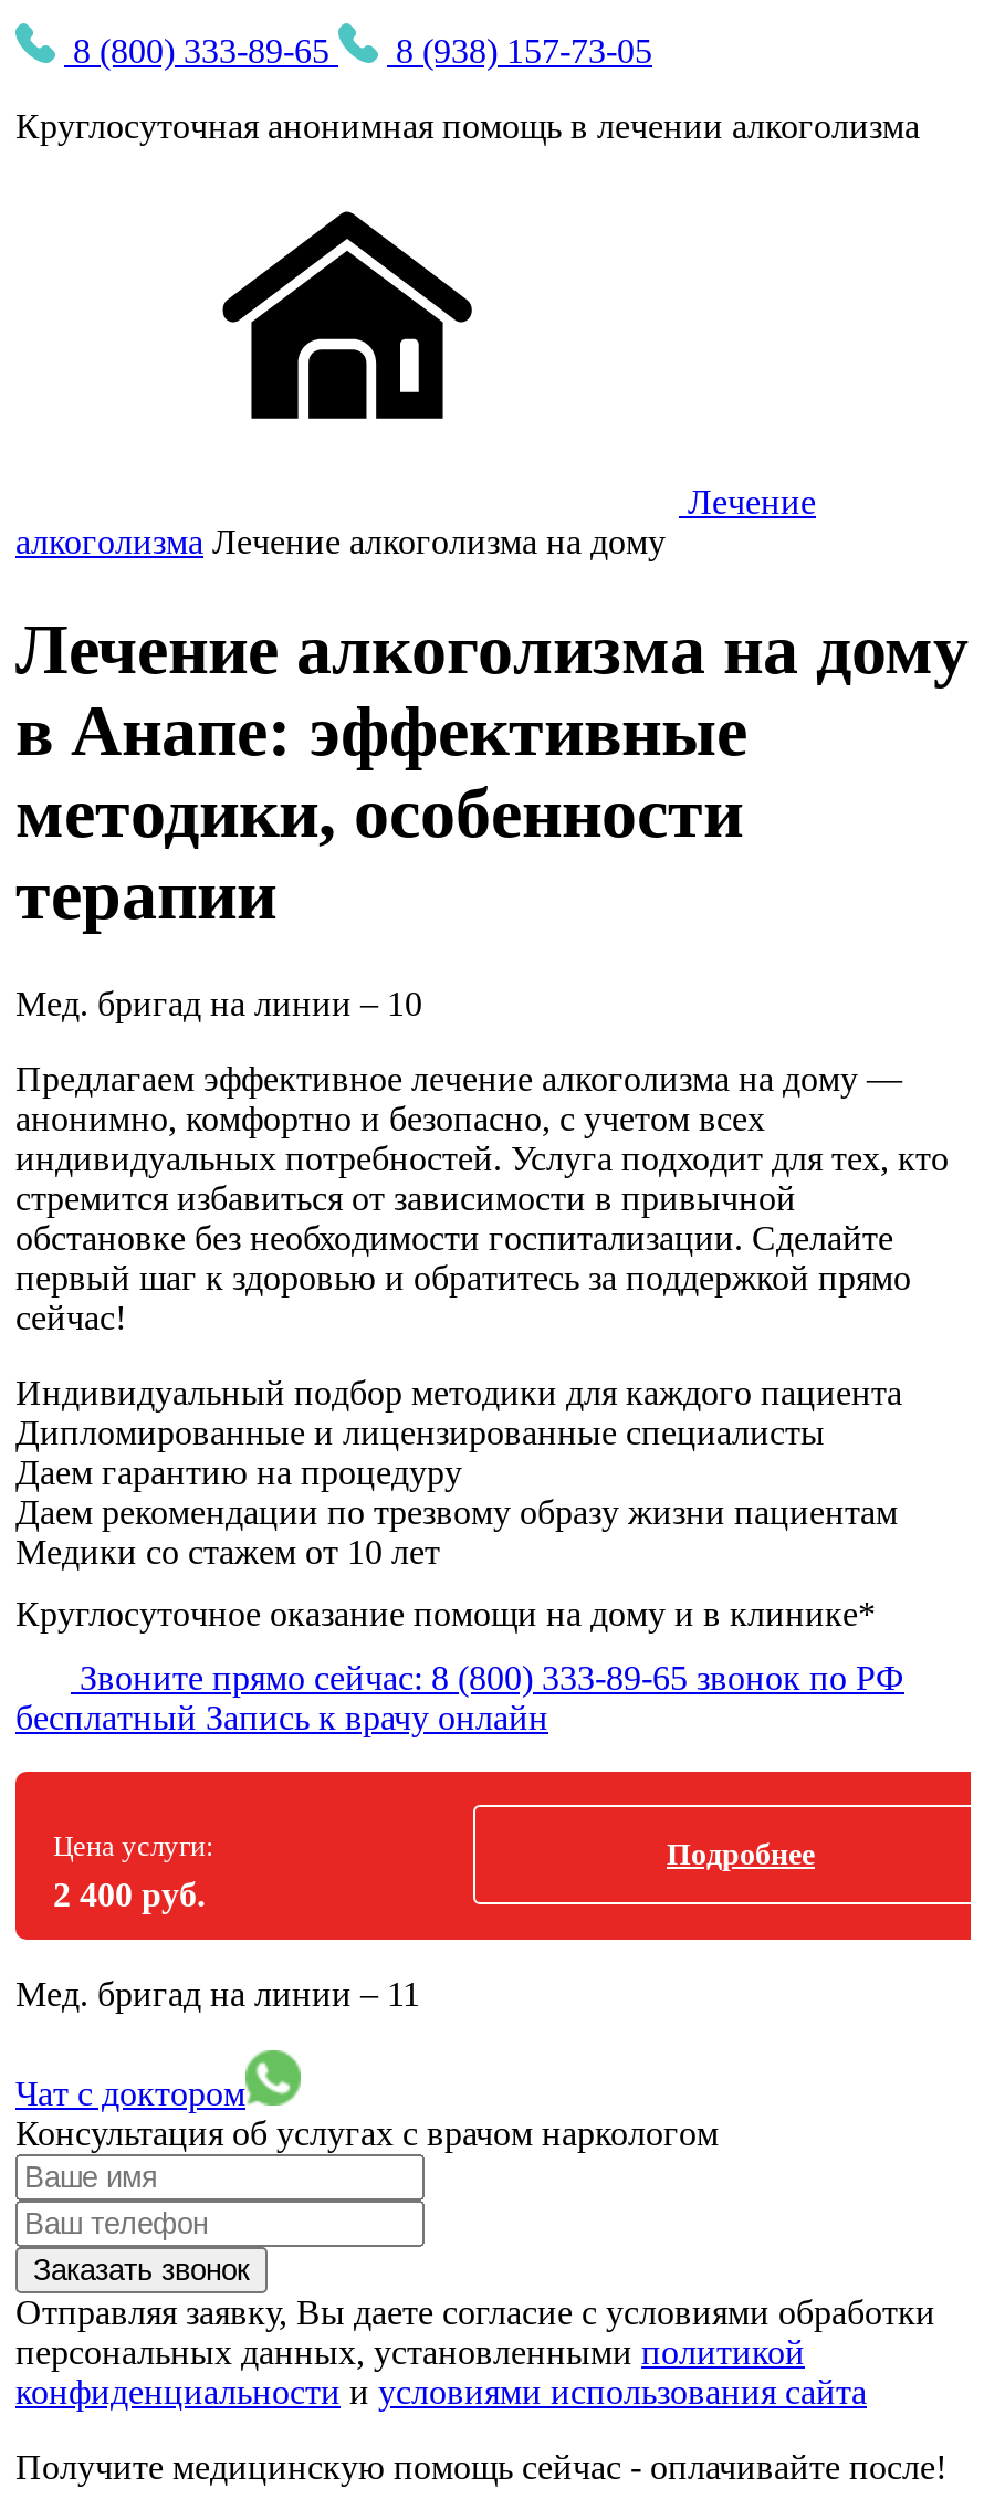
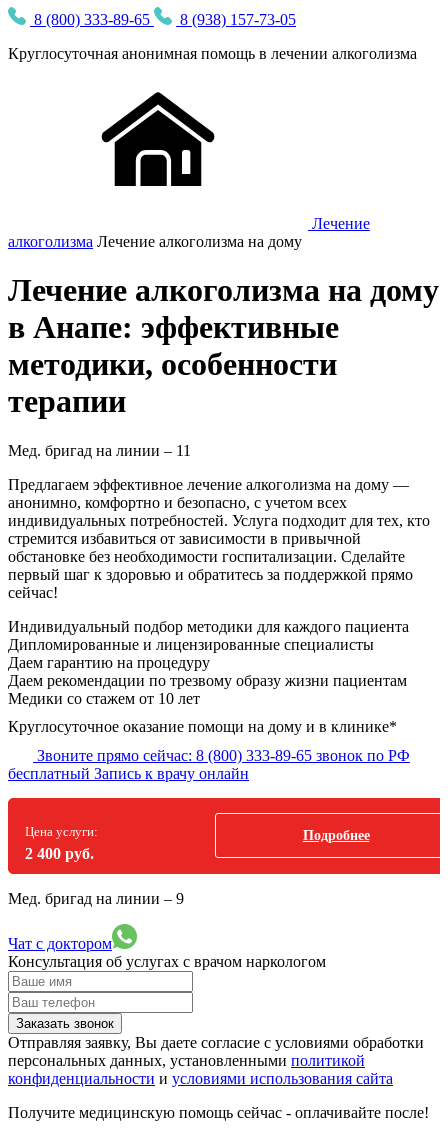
[15,985,422,1022] Мед. бригад на линии – 10 -> none
none -> [8,890,184,907] Мед. бригад на линии – 9
moved [15,1975,420,2012] -> [8,442,191,459]: Мед. бригад на линии – 11

